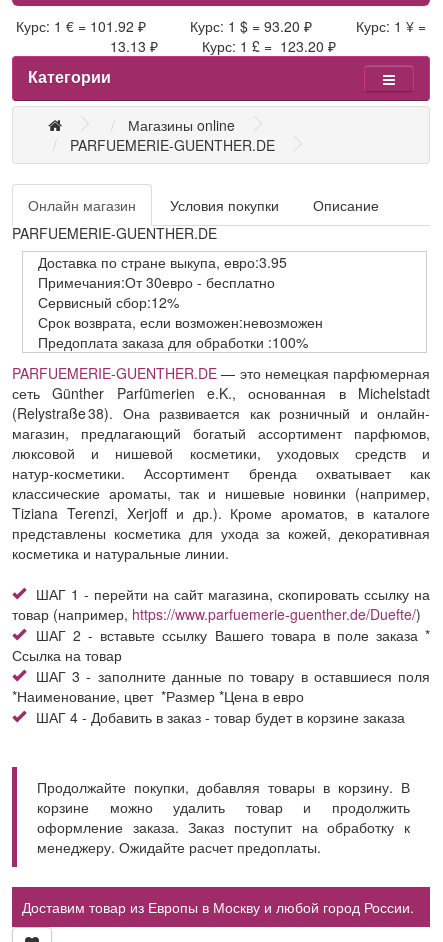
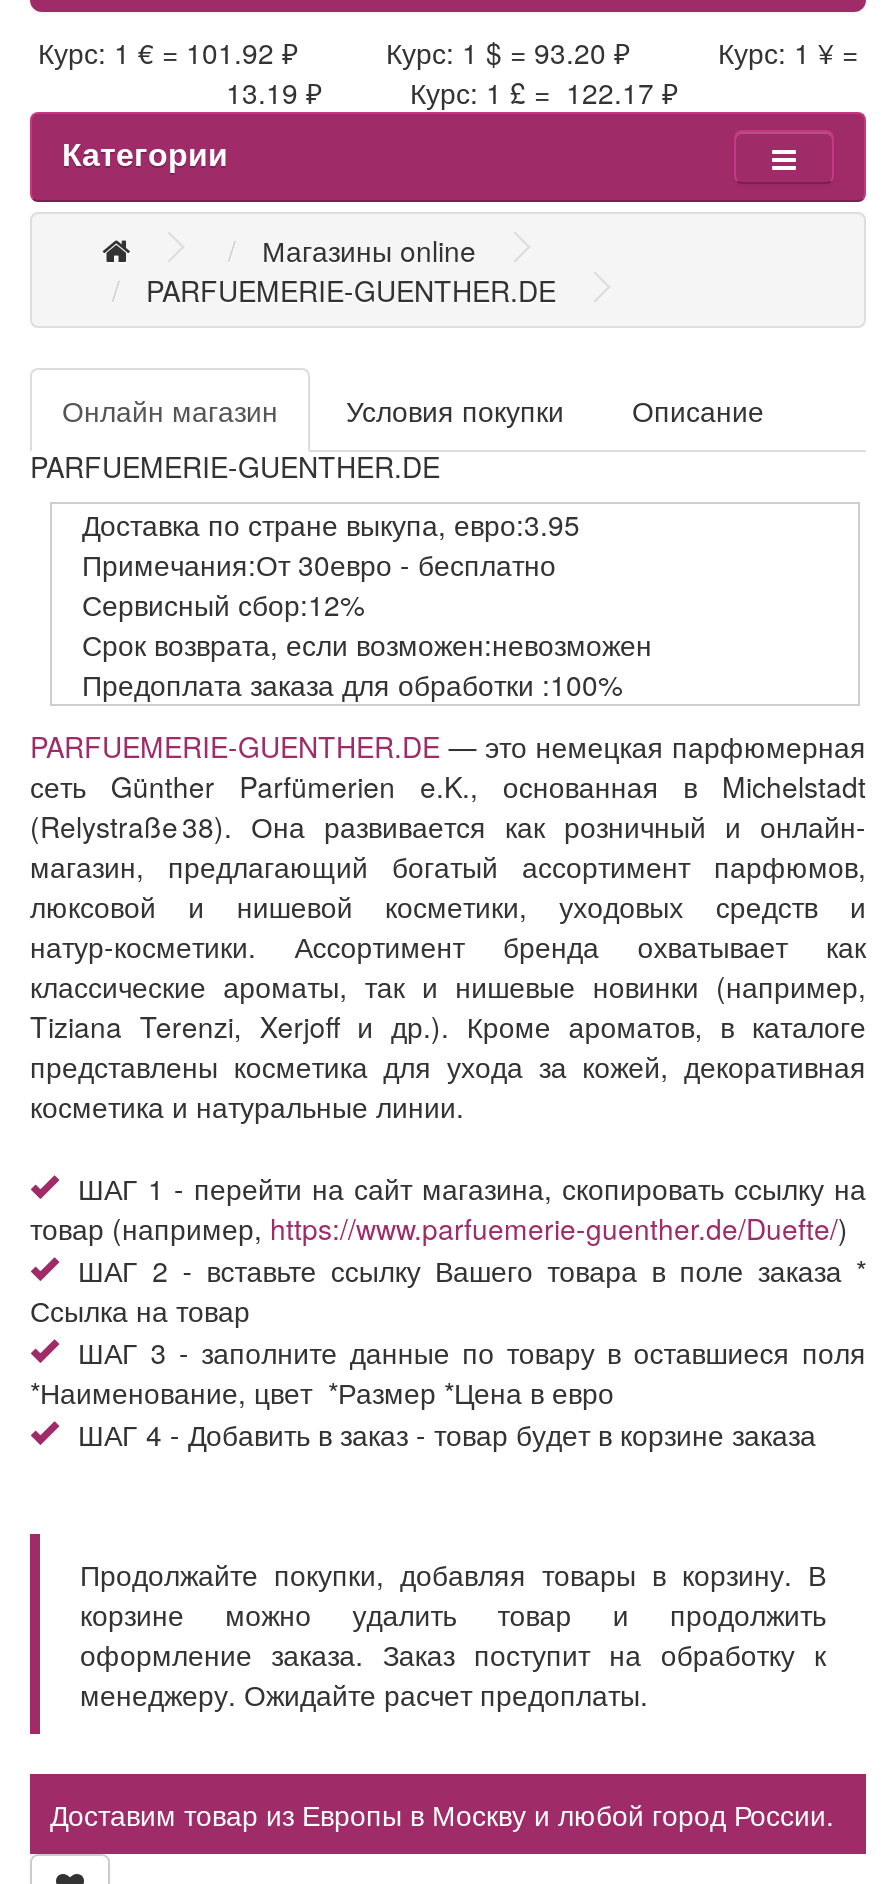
[106,36,336,56] 13.13 ₽ Курс: 1 £ = 123.20 ₽ -> [218,72,678,112] 13.19 ₽ Курс: 1 £ = 122.17 ₽

